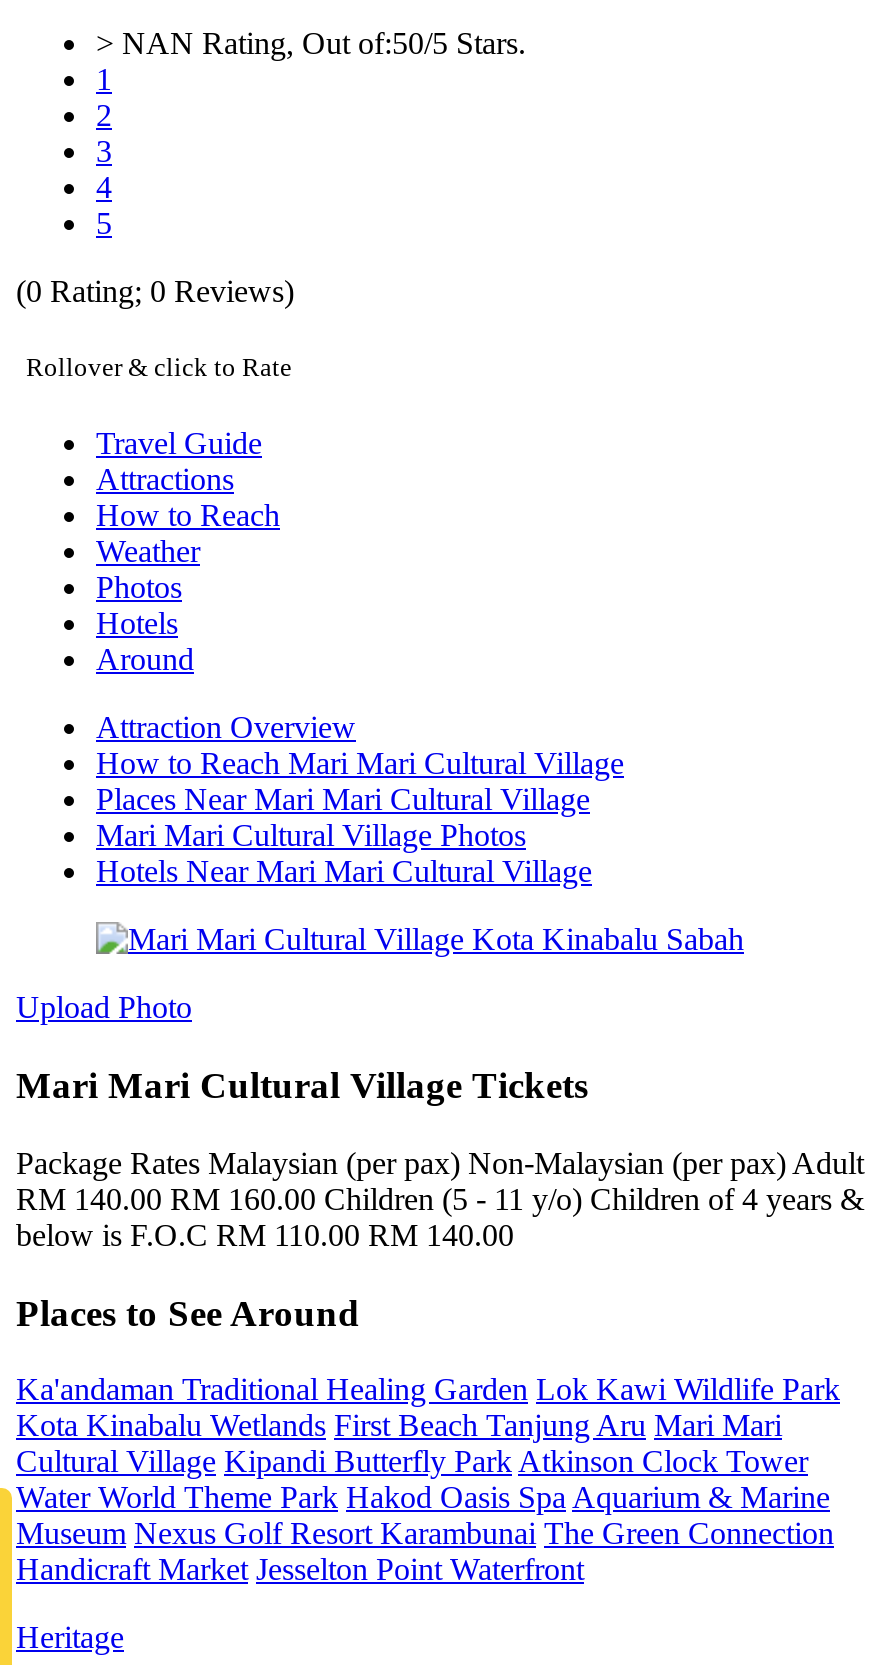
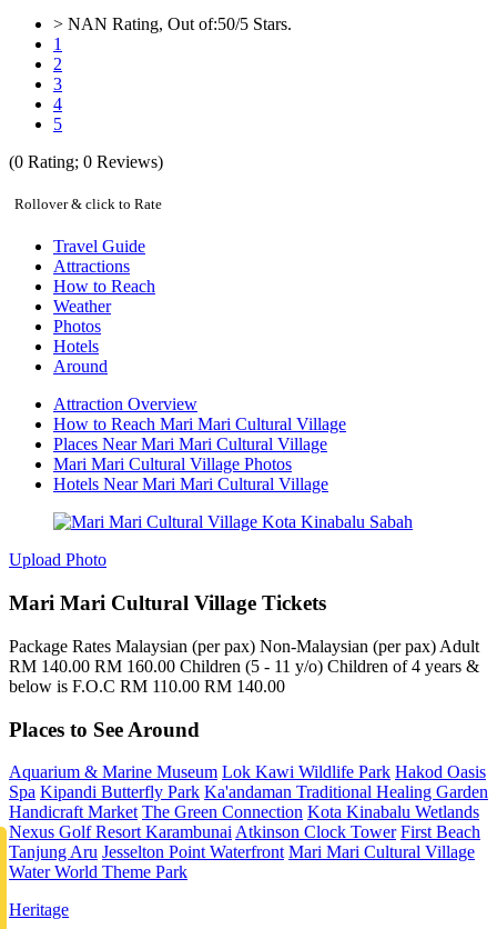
[16,1372,840,1586] Ka'andaman Traditional Healing Garden Lok Kawi Wildlife Park | Kota Kinabalu Wetlands First Beach Tanjung Aru Mari Mari | Cultural Village Kipandi Butterfly Park Atkinson Clock Tower | Water World Theme Park Hakod Oasis Spa Aquarium & Marine | Museum Nexus Golf Resort Karambunai The Green Connection | Handicraft Market Jesselton Point Waterfront -> [9,763,488,881] Aquarium & Marine Museum Lok Kawi Wildlife Park Hakod Oasis | Spa Kipandi Butterfly Park Ka'andaman Traditional Healing Garden | Handicraft Market The Green Connection Kota Kinabalu Wetlands | Nexus Golf Resort Karambunai Atkinson Clock Tower First Beach | Tanjung Aru Jesselton Point Waterfront Mari Mari Cultural Village | Water World Theme Park

